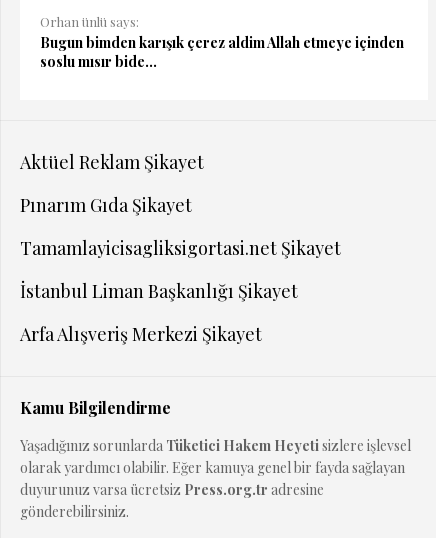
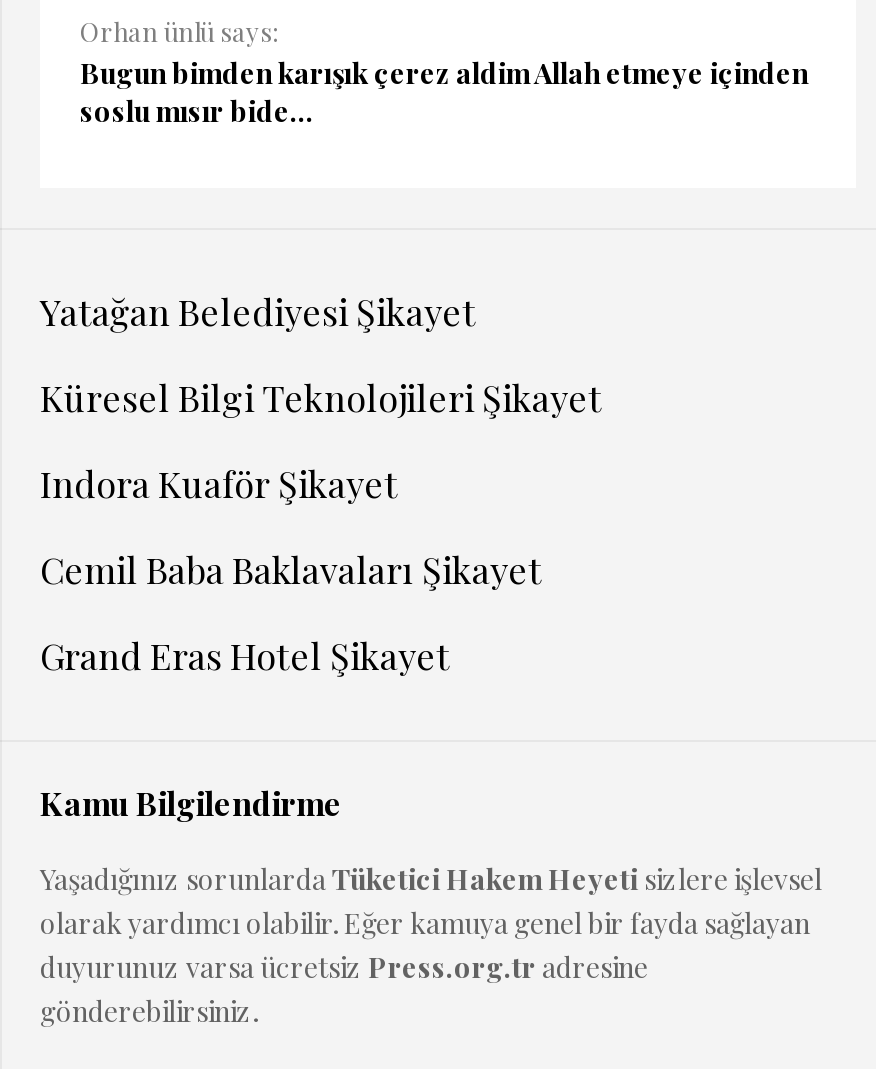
[20,150,204,174] Aktüel Reklam Şikayet -> [40,288,476,336] Yatağan Belediyesi Şikayet
[20,193,192,217] Pınarım Gıda Şikayet -> [40,374,602,422] Küresel Bilgi Teknolojileri Şikayet
[20,236,341,260] Tamamlayicisagliksigortasi.net Şikayet -> [40,460,398,508] Indora Kuaför Şikayet
[20,279,298,303] İstanbul Liman Başkanlığı Şikayet -> [40,546,542,594] Cemil Baba Baklavaları Şikayet
[20,322,262,346] Arfa Alışveriş Merkezi Şikayet -> [40,632,450,680] Grand Eras Hotel Şikayet

